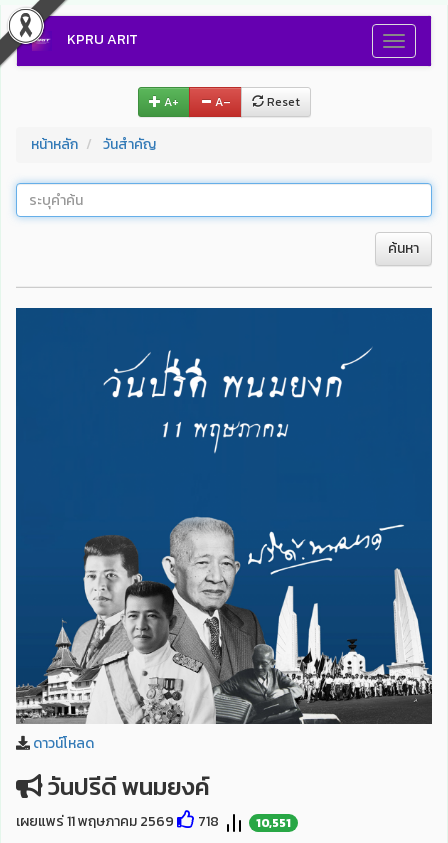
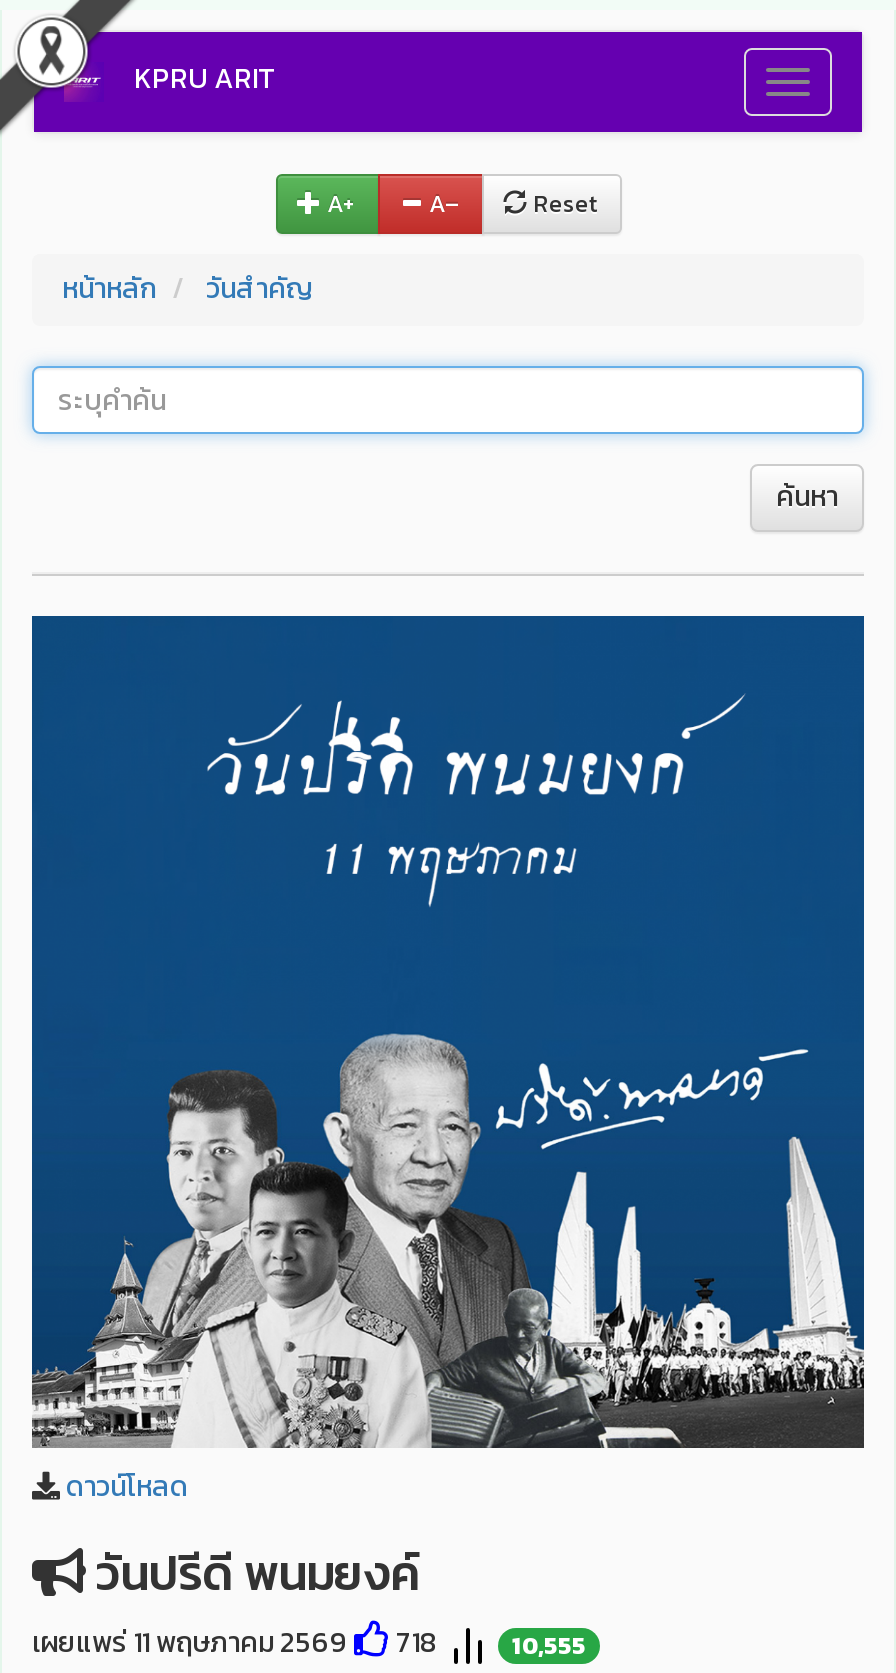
[16,811,291,832] เผยแพร่ 11 พฤษภาคม 2569 718 10,551 -> [32,1622,586,1664] เผยแพร่ 11 พฤษภาคม 2569 718 10,555

